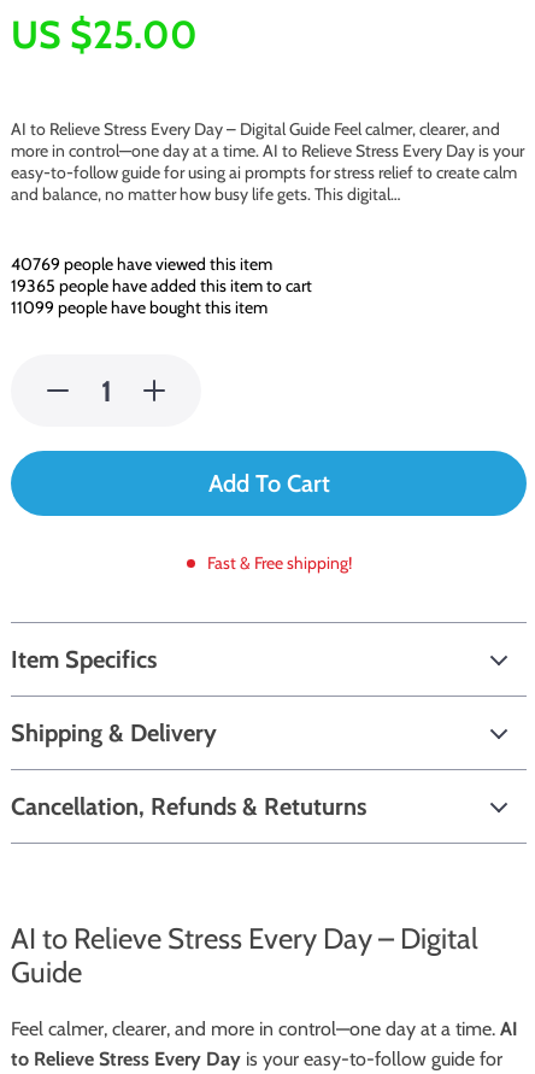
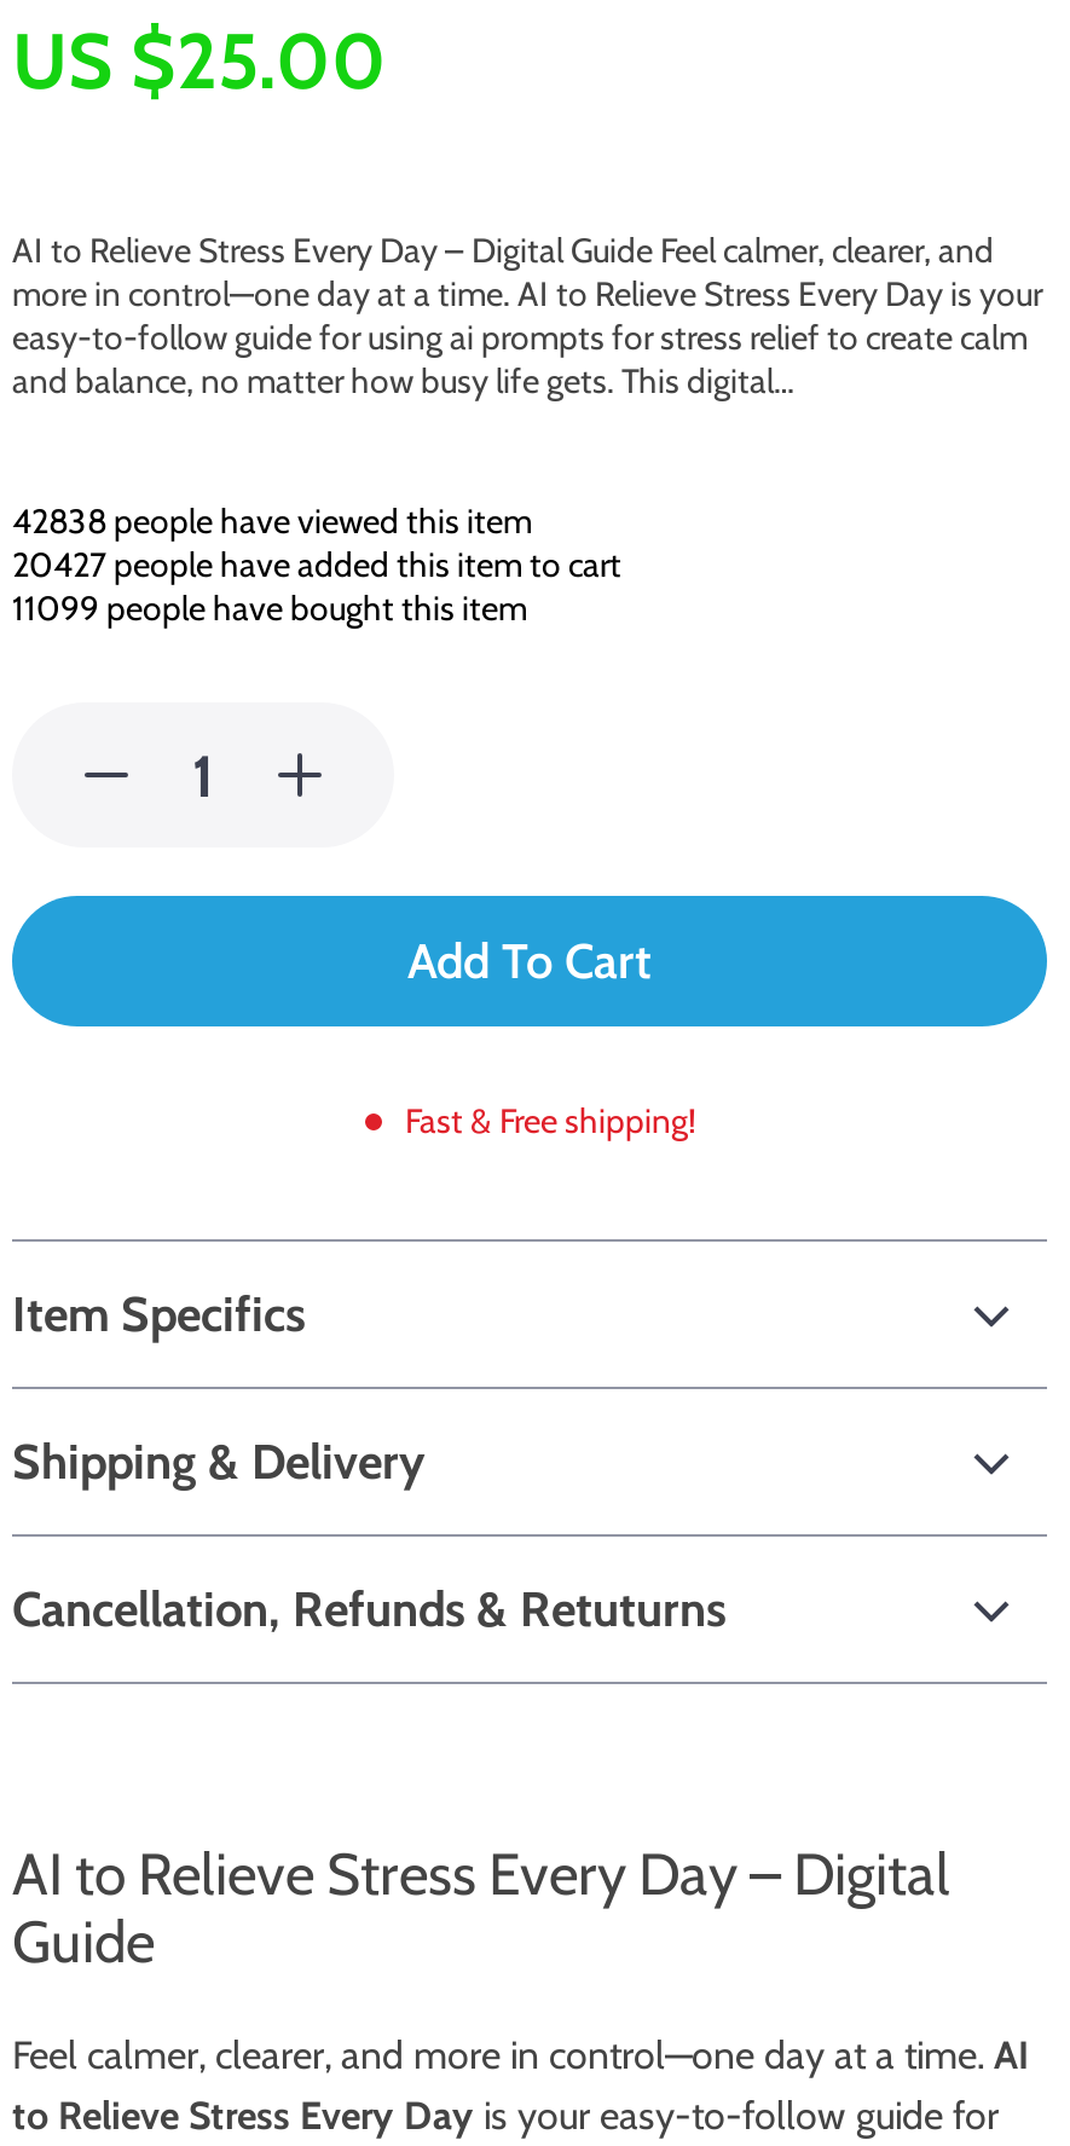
[11,253,272,275] 40769 people have viewed this item -> [12,499,532,543] 42838 people have viewed this item
[11,275,312,297] 19365 people have added this item to cart -> [12,543,621,586] 20427 people have added this item to cart

